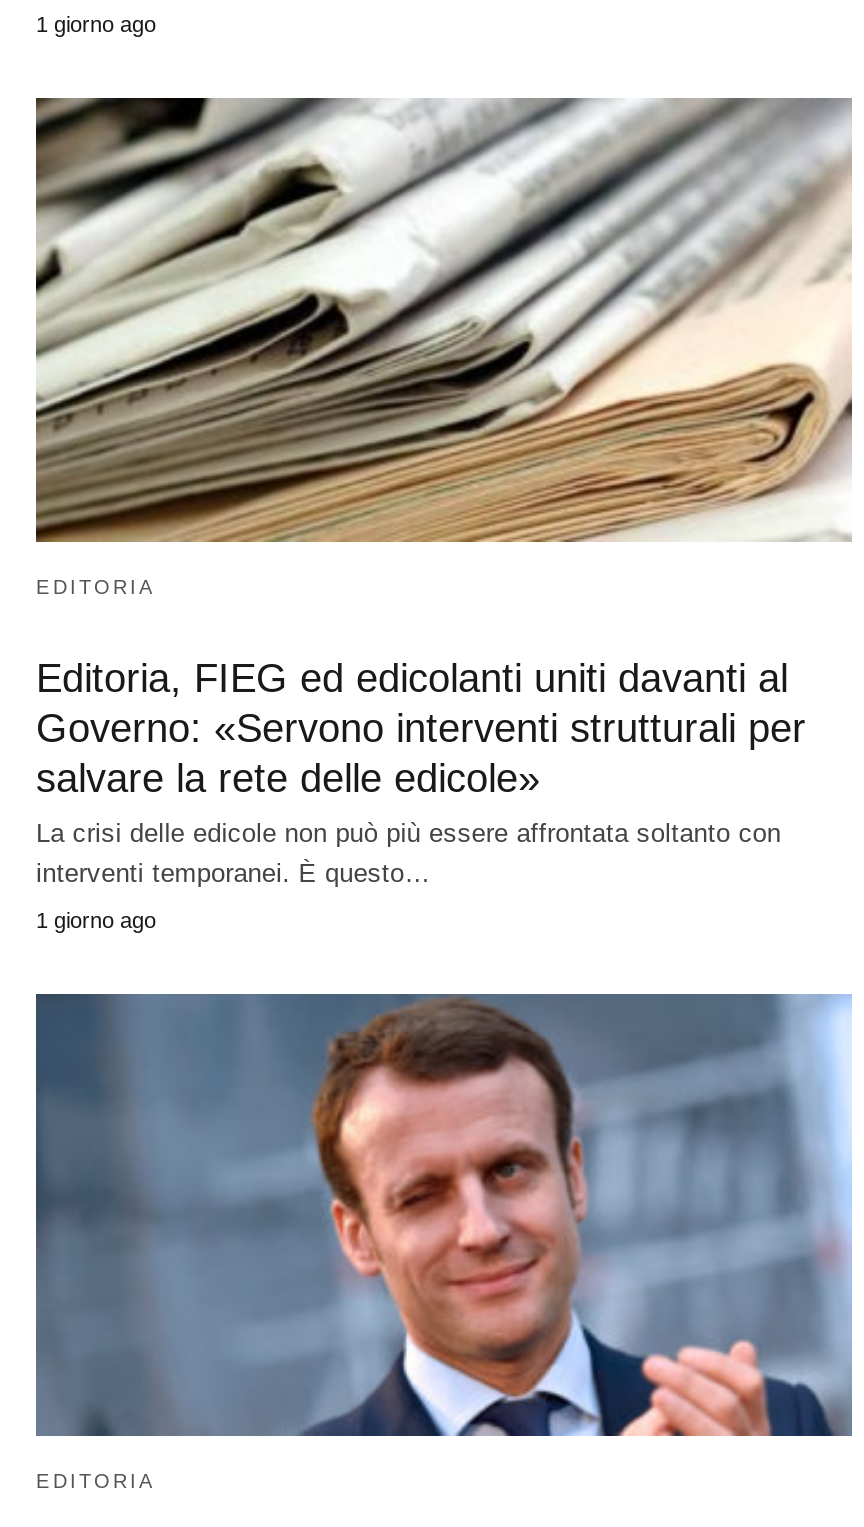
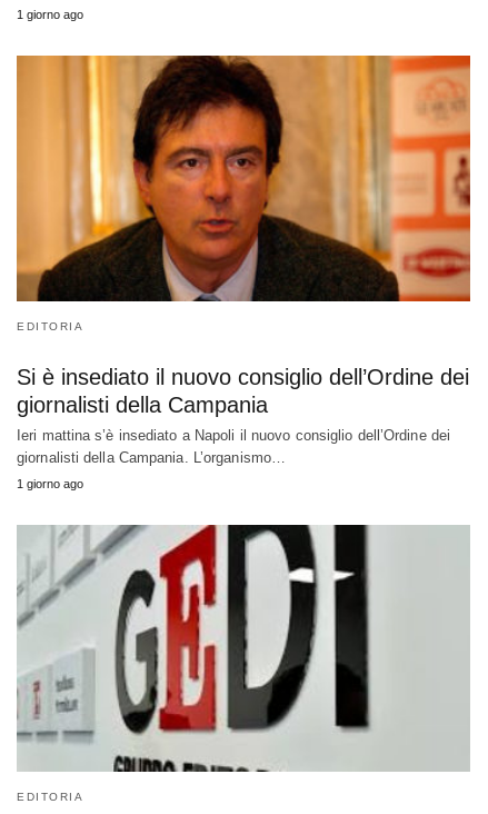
[34,95,854,543] [image] -> [16,54,471,302] [image]
[36,656,806,888] Editoria, FIEG ed edicolanti uniti davanti al | Governo: «Servono interventi strutturali per | salvare la rete delle edicole» | La crisi delle edicole non può più essere affrontata soltanto con | interventi temporanei. È questo… -> [17,365,469,466] Si è insediato il nuovo consiglio dell’Ordine dei | giornalisti della Campania | Ieri mattina s’è insediato a Napoli il nuovo consiglio dell’Ordine dei | giornalisti della Campania. L’organismo…
[36,993,852,1439] [image] -> [17,524,470,773] [image]

